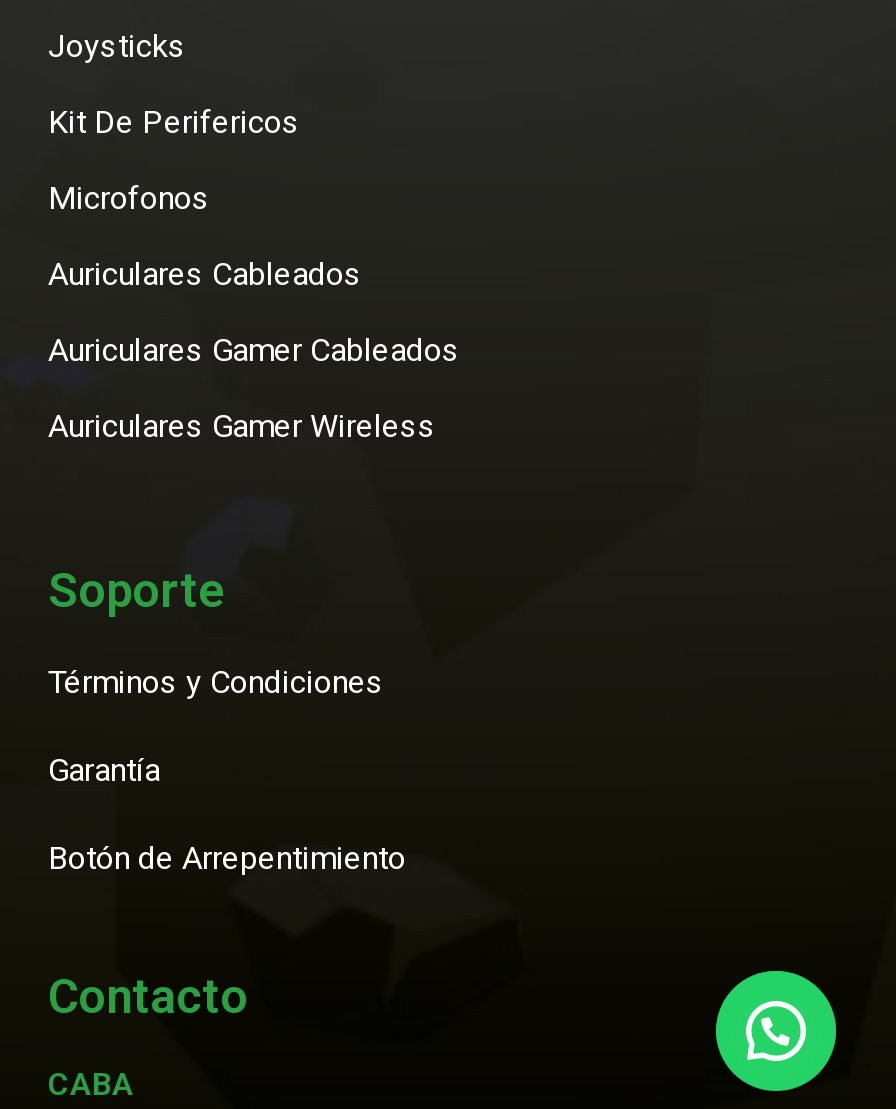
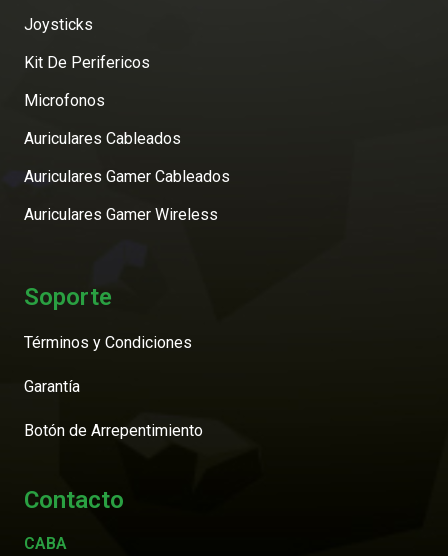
[714,969,838,1093] [image] -> none

